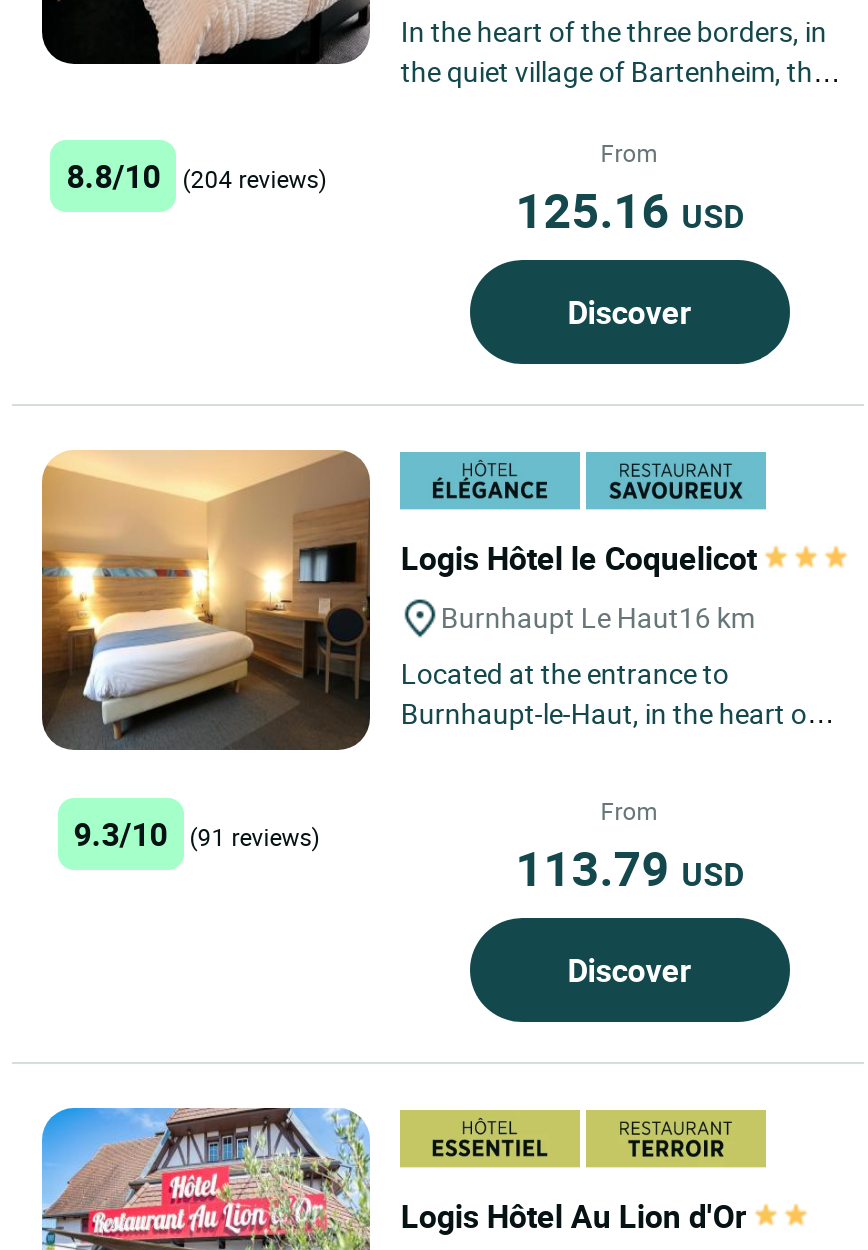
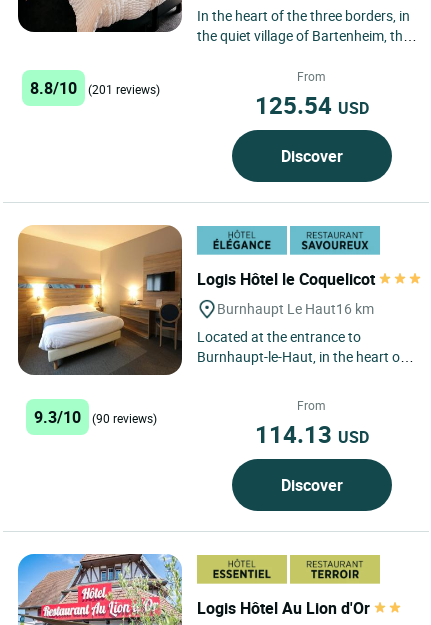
[66,154,326,198] 8.8/10 (204 reviews) -> [30,77,160,99] 8.8/10 (201 reviews)
[515,178,743,242] 125.16 USD -> [255,89,369,121] 125.54 USD
[73,812,319,856] 9.3/10 (91 reviews) -> [34,406,157,428] 9.3/10 (90 reviews)
[515,836,743,900] 113.79 USD -> [255,418,369,450] 114.13 USD

